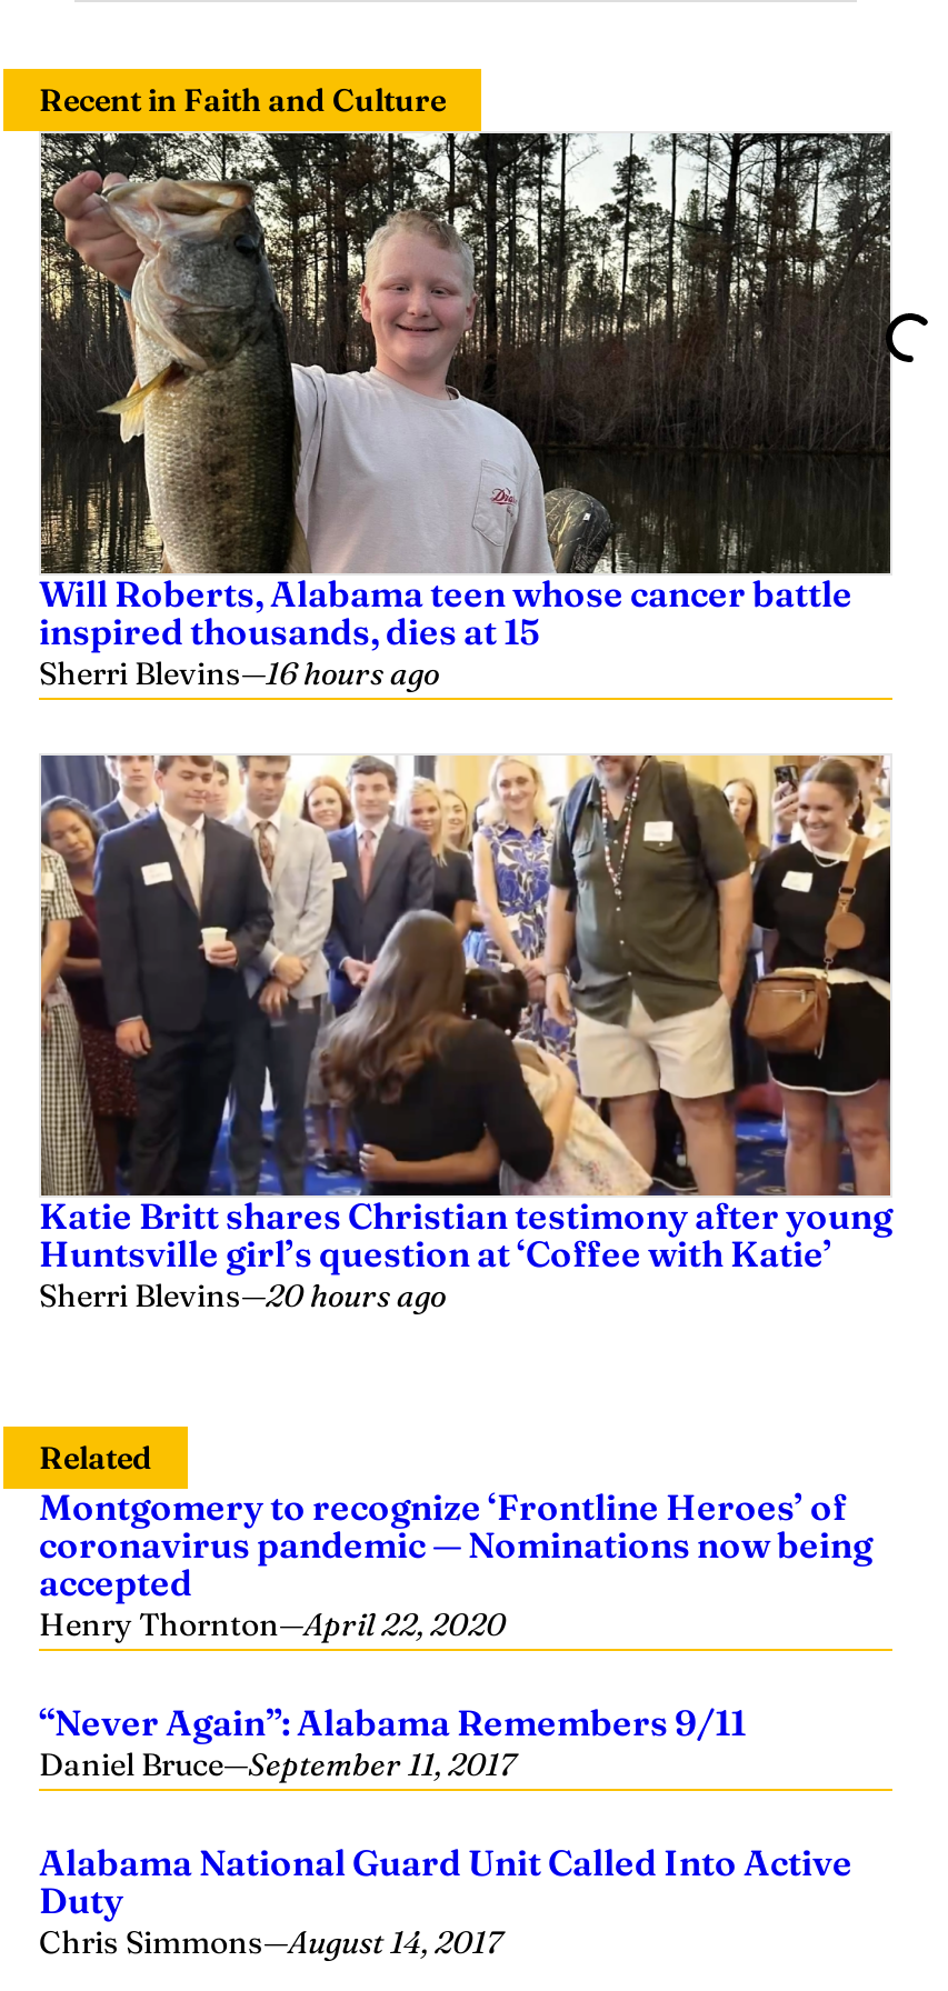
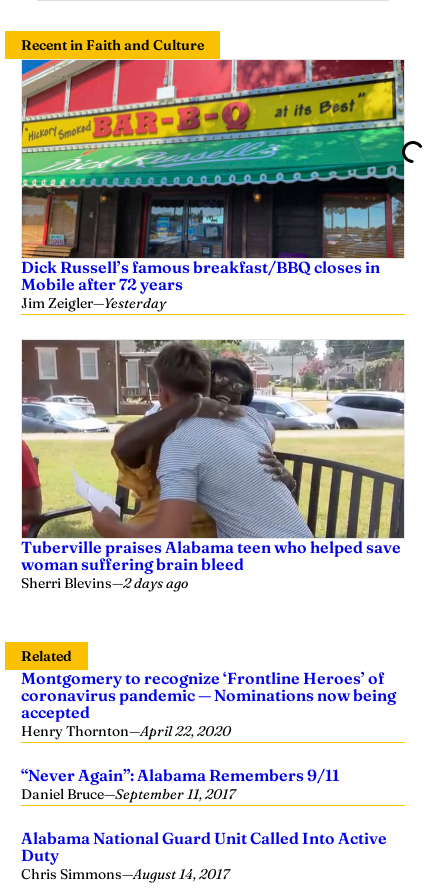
[39,131,892,693] [image] | Will Roberts, Alabama teen whose cancer battle | inspired thousands, dies at 15 | Sherri Blevins—16 hours ago -> [21,59,405,312] [image] | Dick Russell’s famous breakfast/BBQ closes in | Mobile after 72 years | Jim Zeigler—Yesterday
[39,753,892,1315] [image] | Katie Britt shares Christian testimony after young | Huntsville girl’s question at ‘Coffee with Katie’ | Sherri Blevins—20 hours ago -> [21,339,405,592] [image] | Tuberville praises Alabama teen who helped save | woman suffering brain bleed | Sherri Blevins—2 days ago

